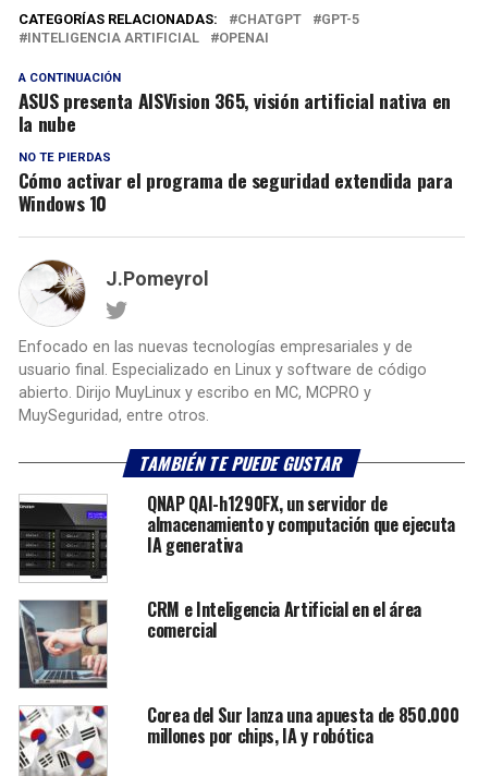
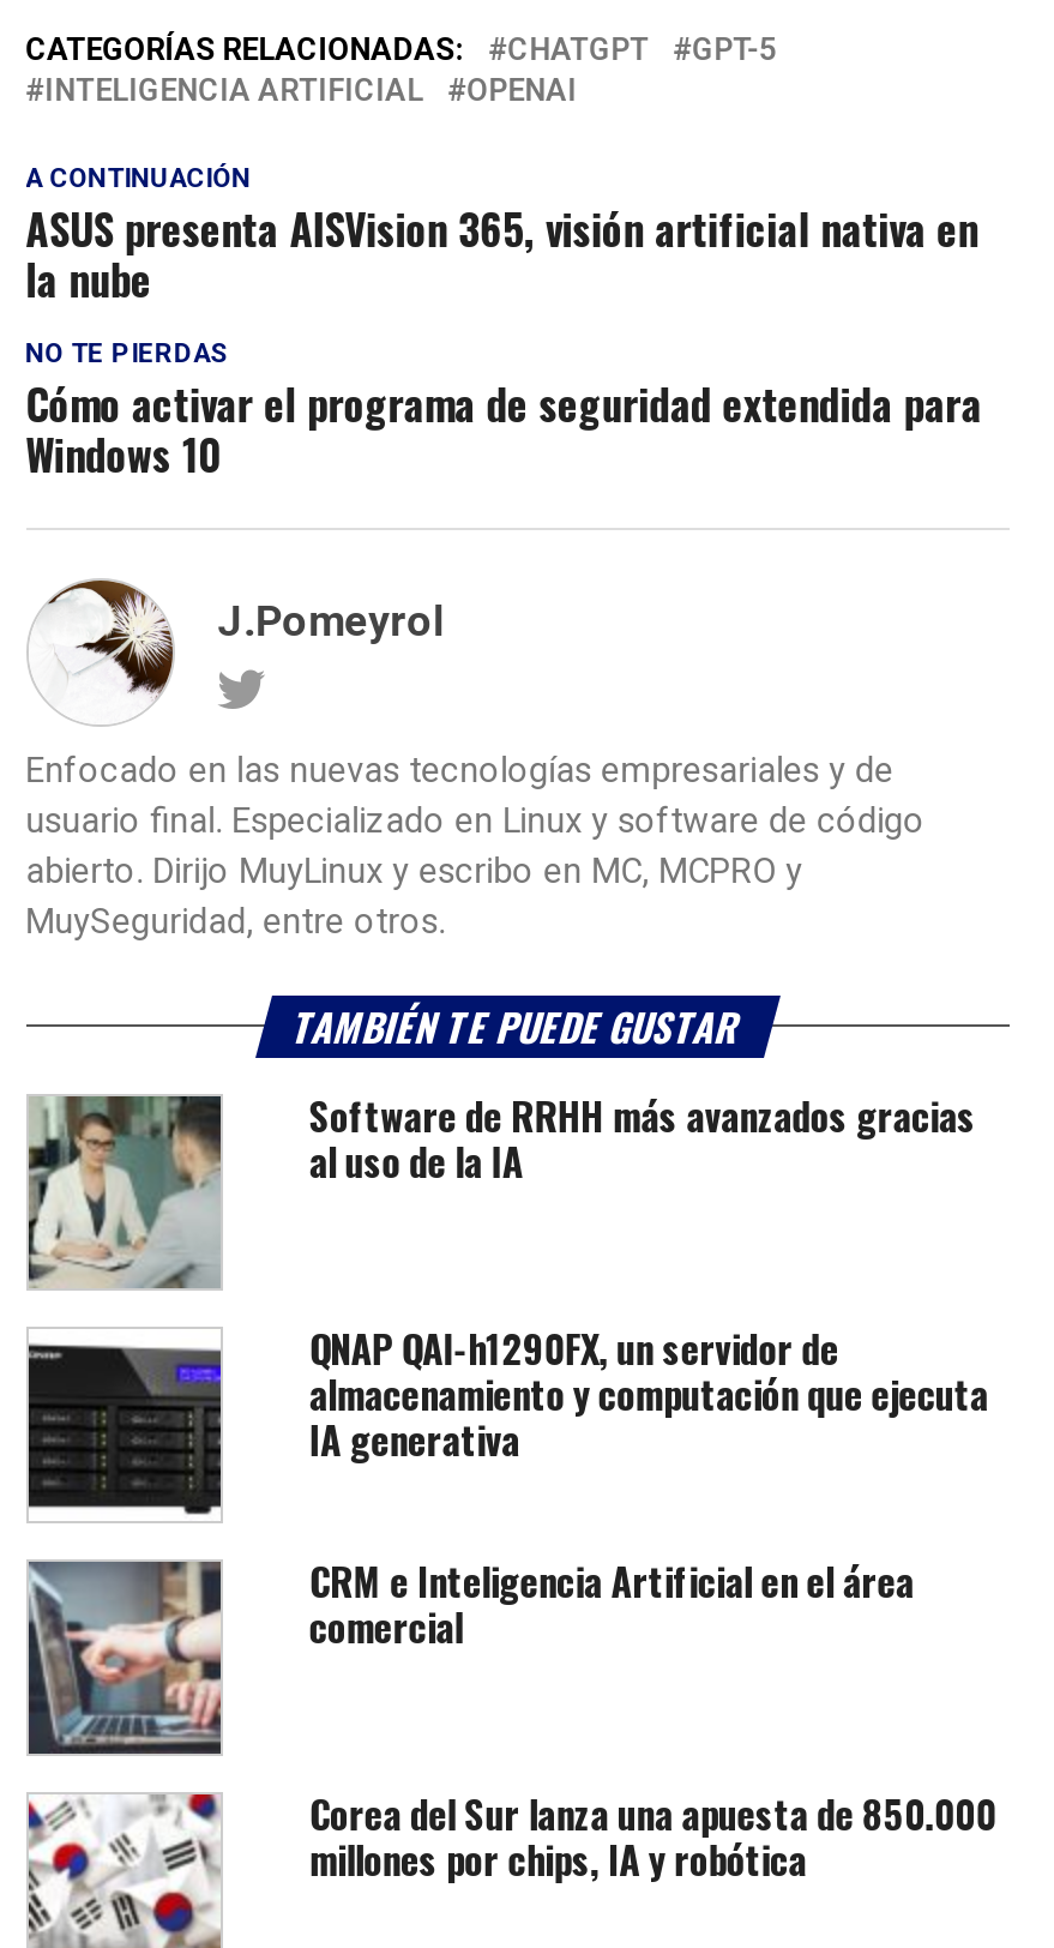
none -> [26,1086,975,1291] [image] | Software de RRHH más avanzados gracias | al uso de la IA

